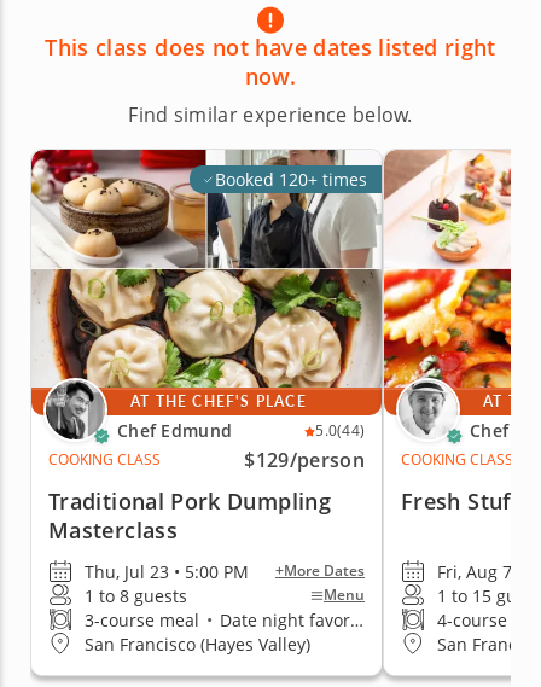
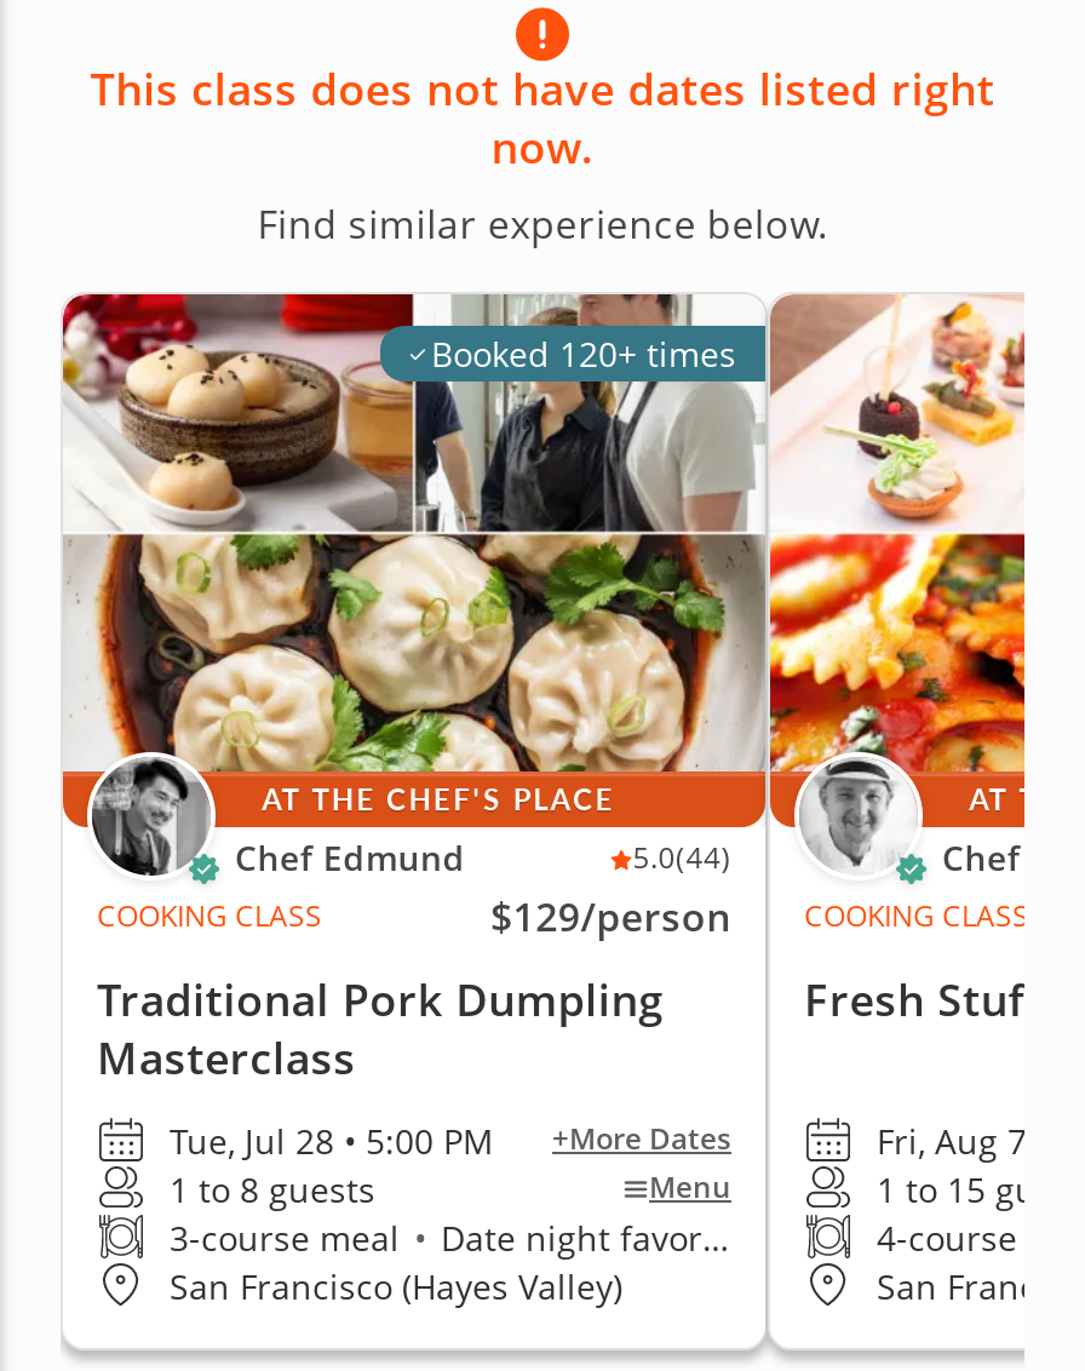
[85,560,365,583] Thu, Jul 23 • 5:00 PM +More Dates -> [170,1117,731,1163] Tue, Jul 28 • 5:00 PM +More Dates

